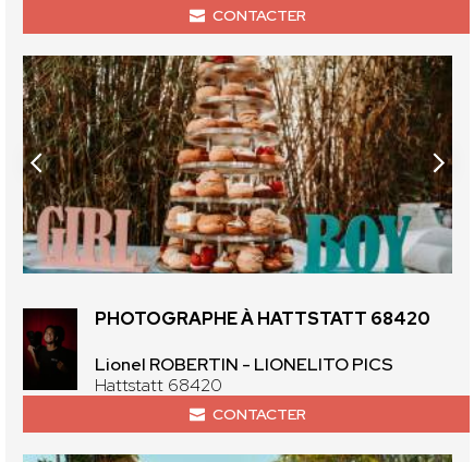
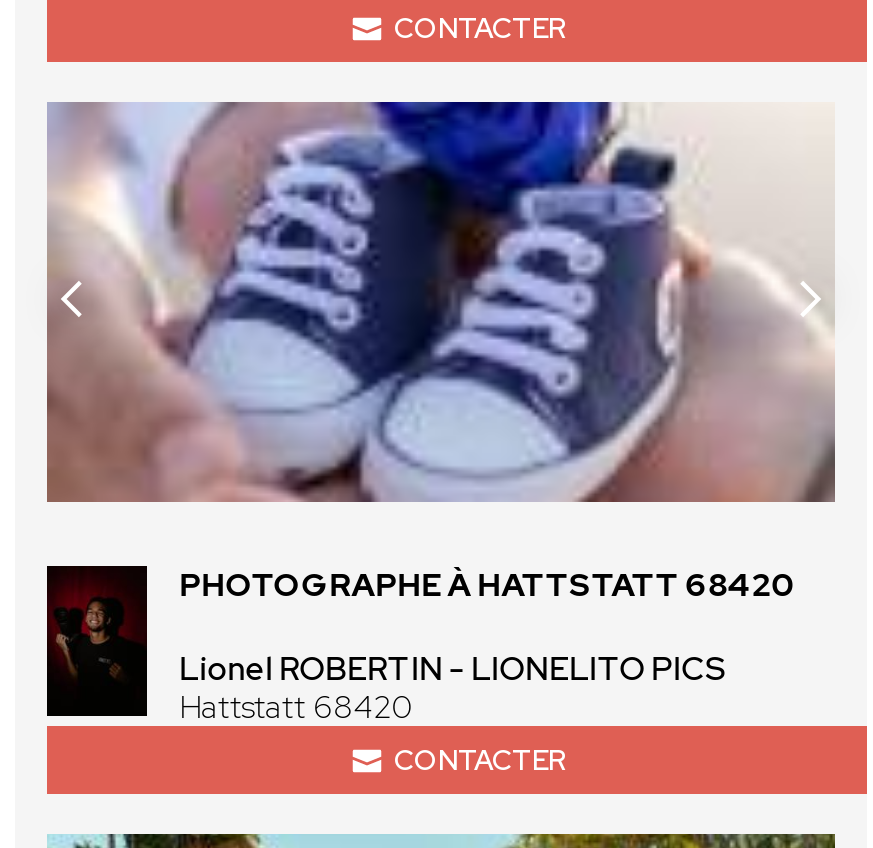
[22,54,453,275] [image] -> [45,100,835,504] [image]

